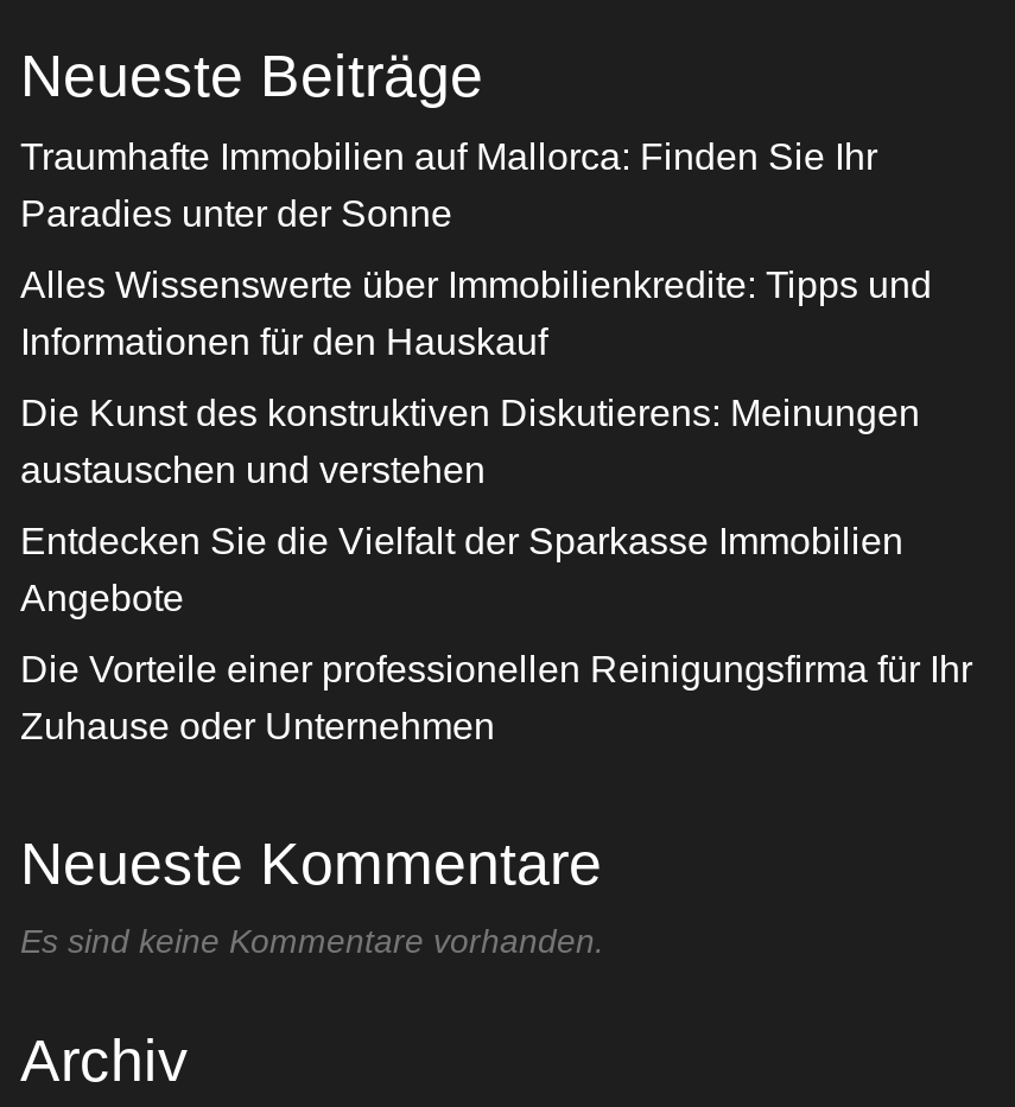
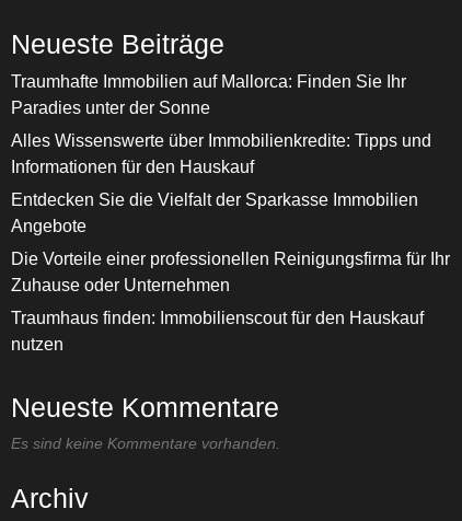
[20,392,920,489] Die Kunst des konstruktiven Diskutierens: Meinungen | austauschen und verstehen -> none
moved [20,520,972,745] -> [11,190,450,294]: Entdecken Sie die Vielfalt der Sparkasse Immobilien | Angebote | Die Vorteile einer professionellen Reinigungsfirma für Ihr | Zuhause oder Unternehmen
none -> [11,308,424,353] Traumhaus finden: Immobilienscout für den Hauskauf | nutzen

